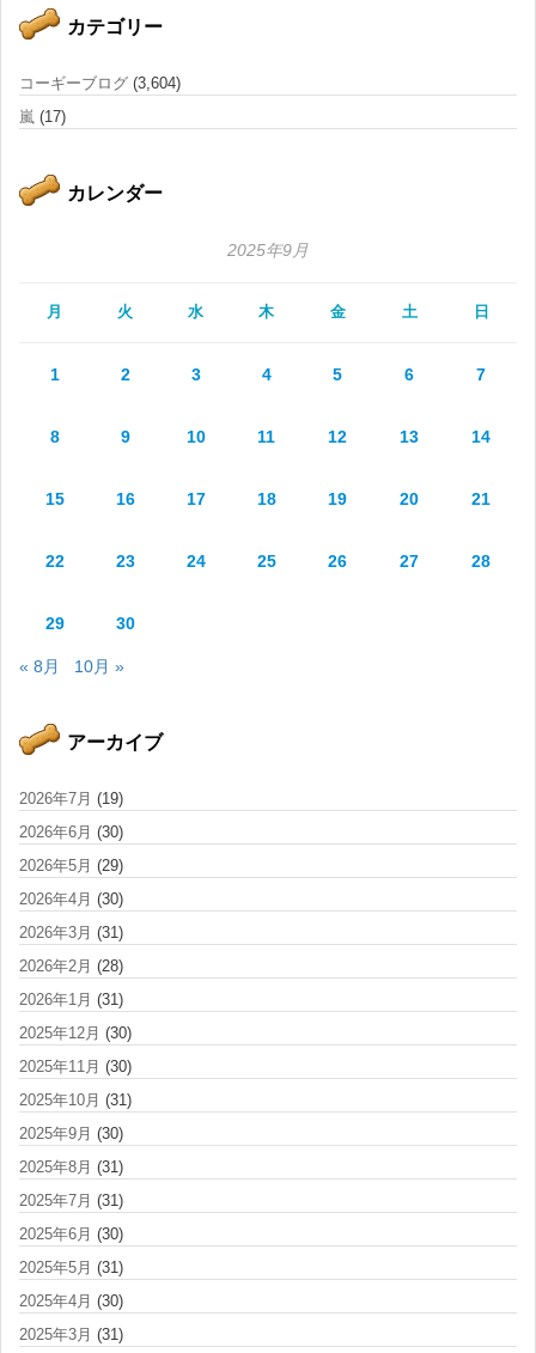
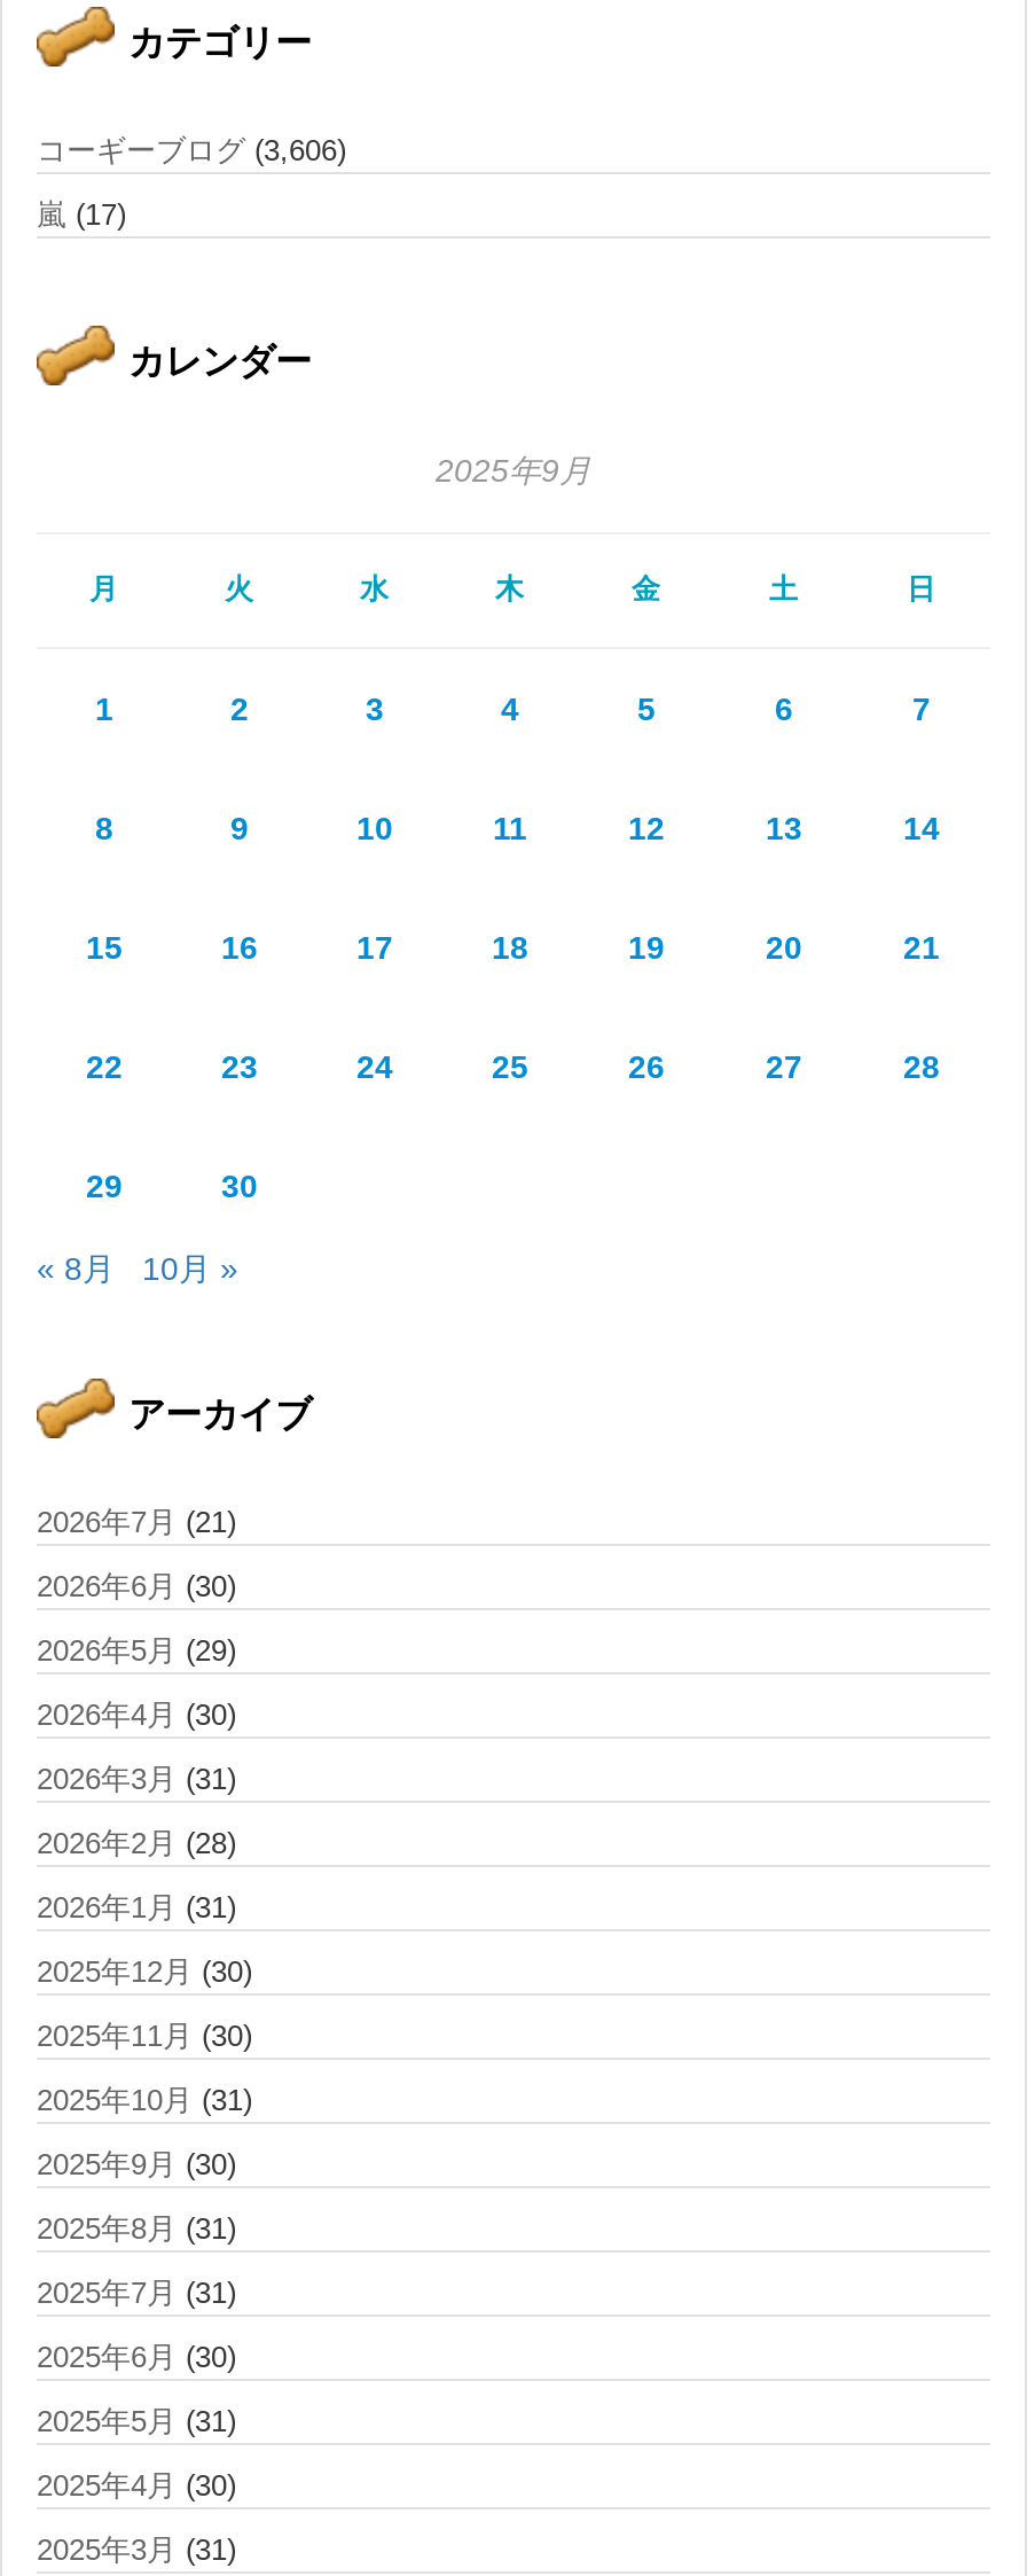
[19,74,181,92] コーギーブログ(3,604) -> [37,133,346,167] コーギーブログ(3,606)
[19,789,123,807] 2026年7月(19) -> [37,1504,236,1538] 2026年7月(21)

